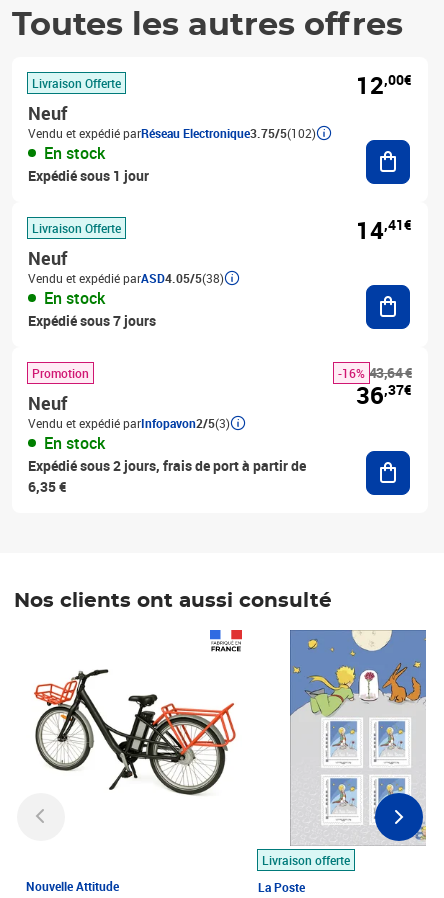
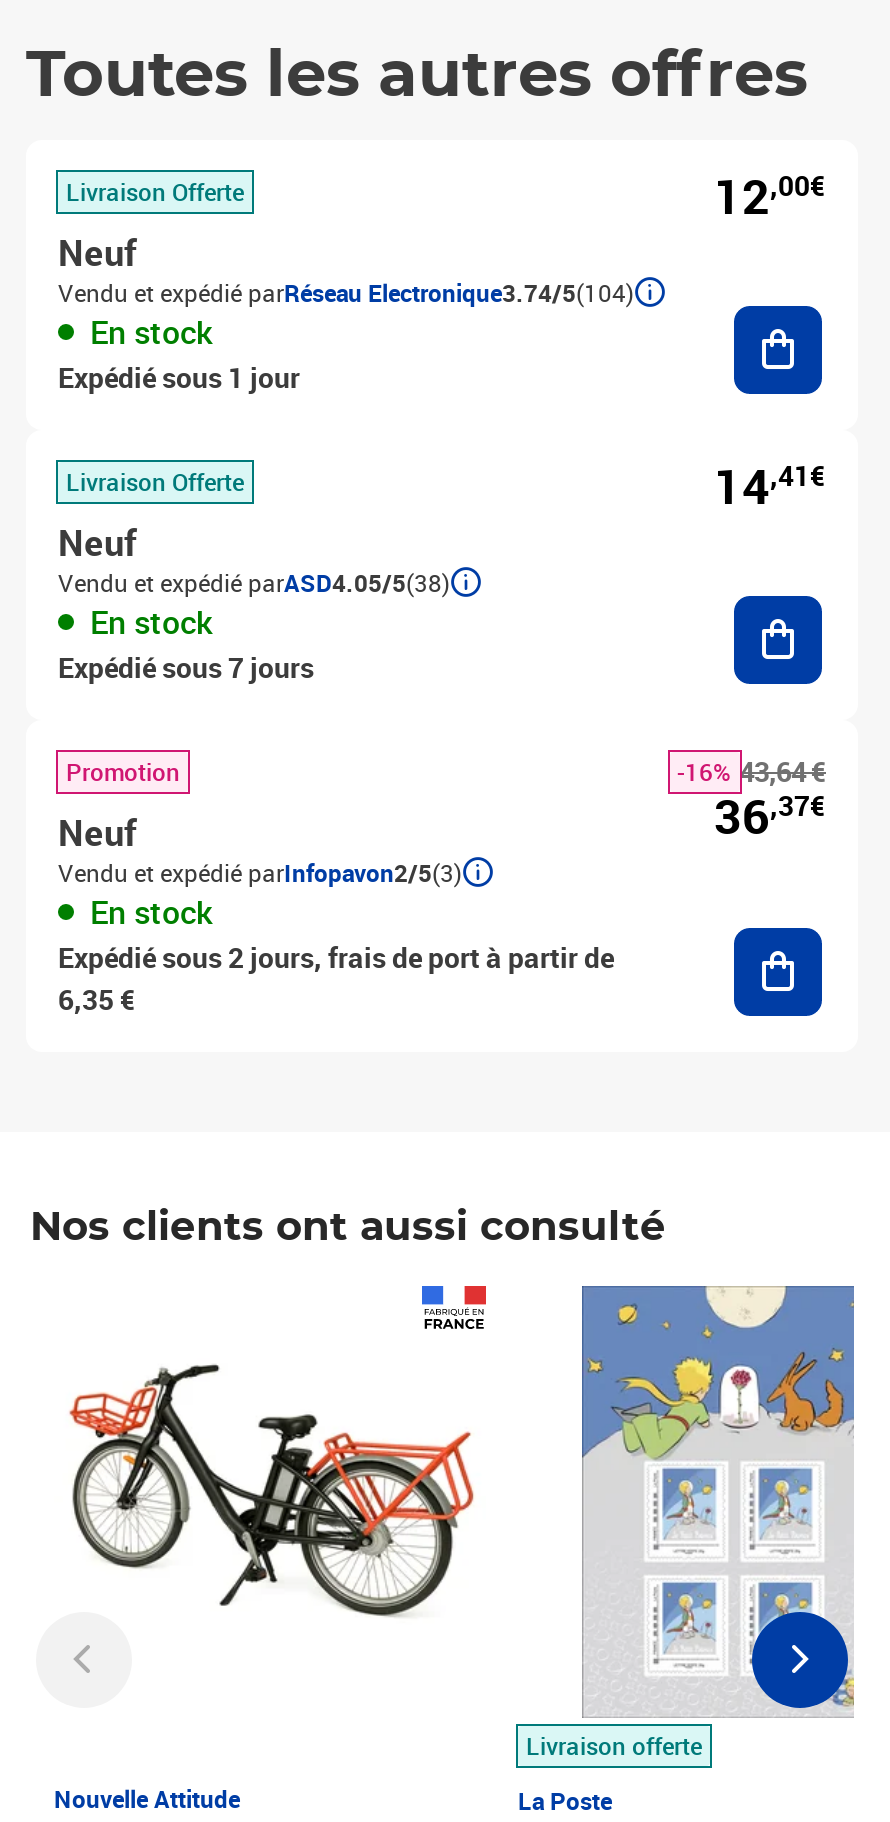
[28,125,316,141] Vendu et expédié parRéseau Electronique3.75/5(102) -> [58,276,634,308] Vendu et expédié parRéseau Electronique3.74/5(104)

